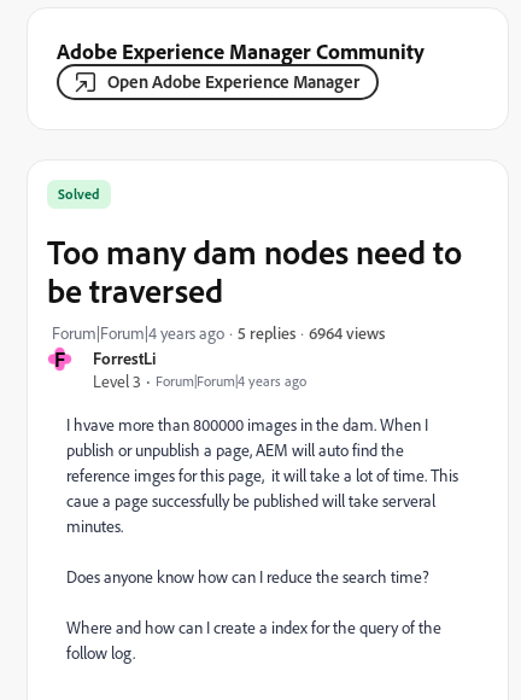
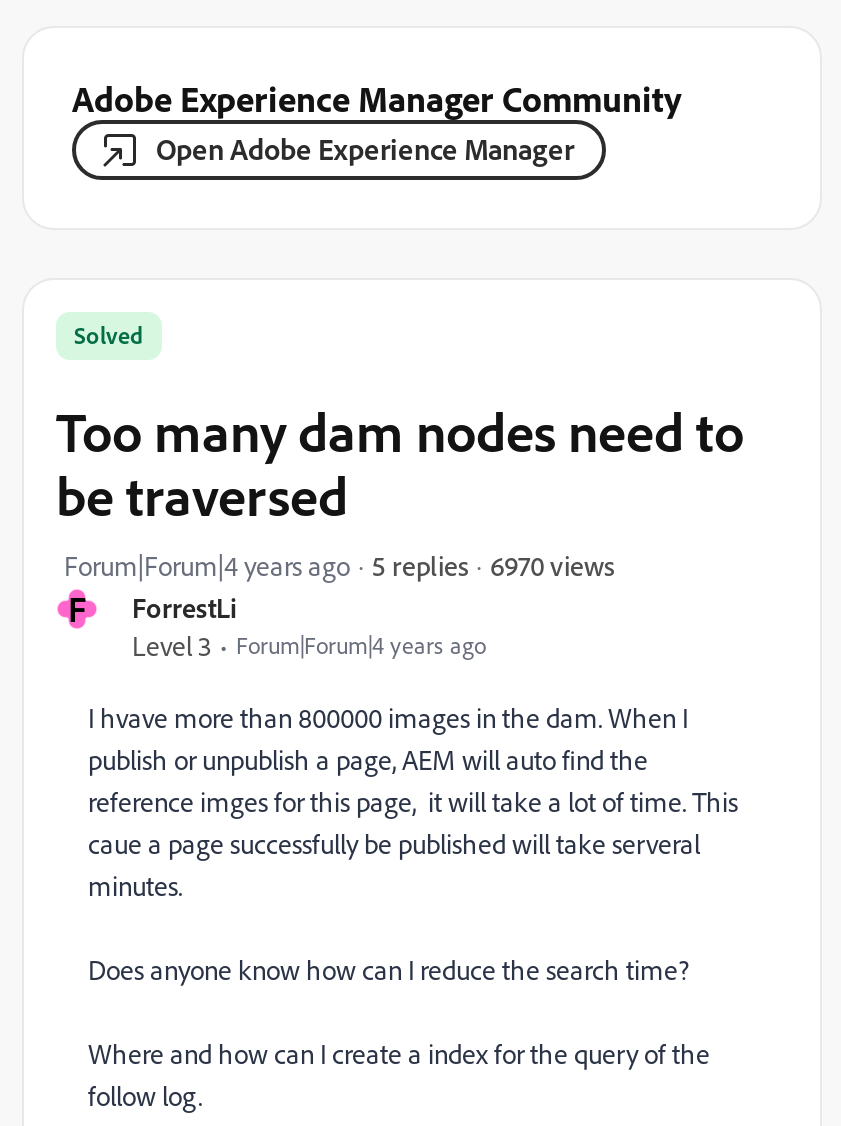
[309,322,385,342] 6964 views -> [490,547,614,581] 6970 views

